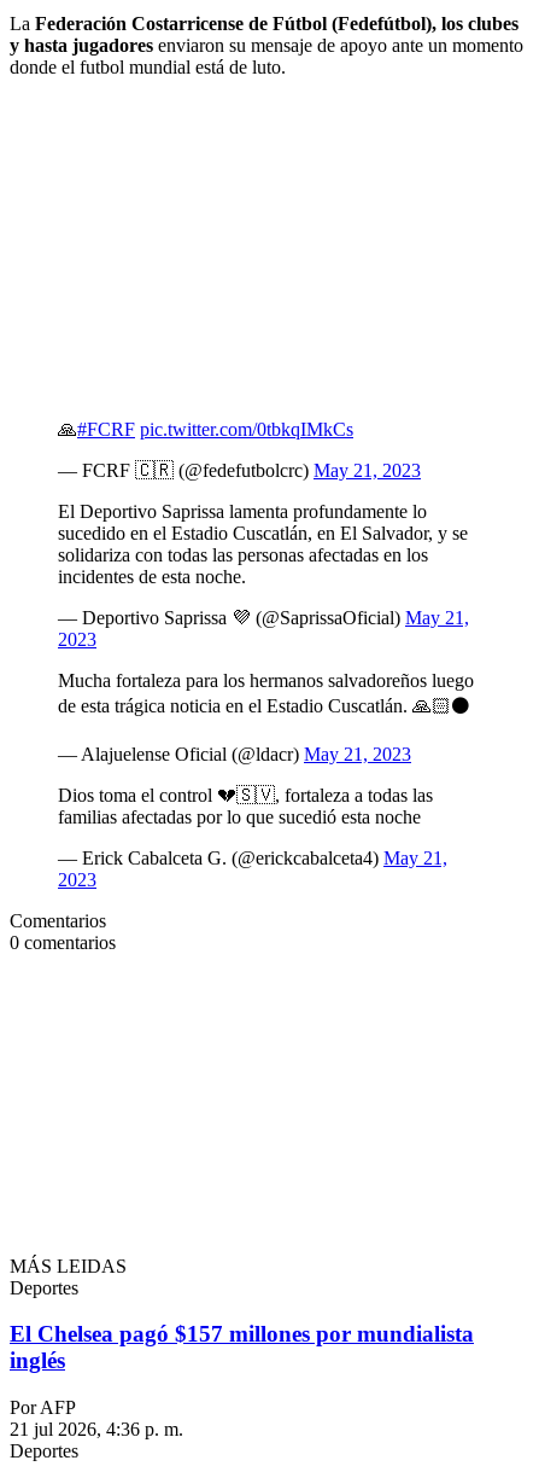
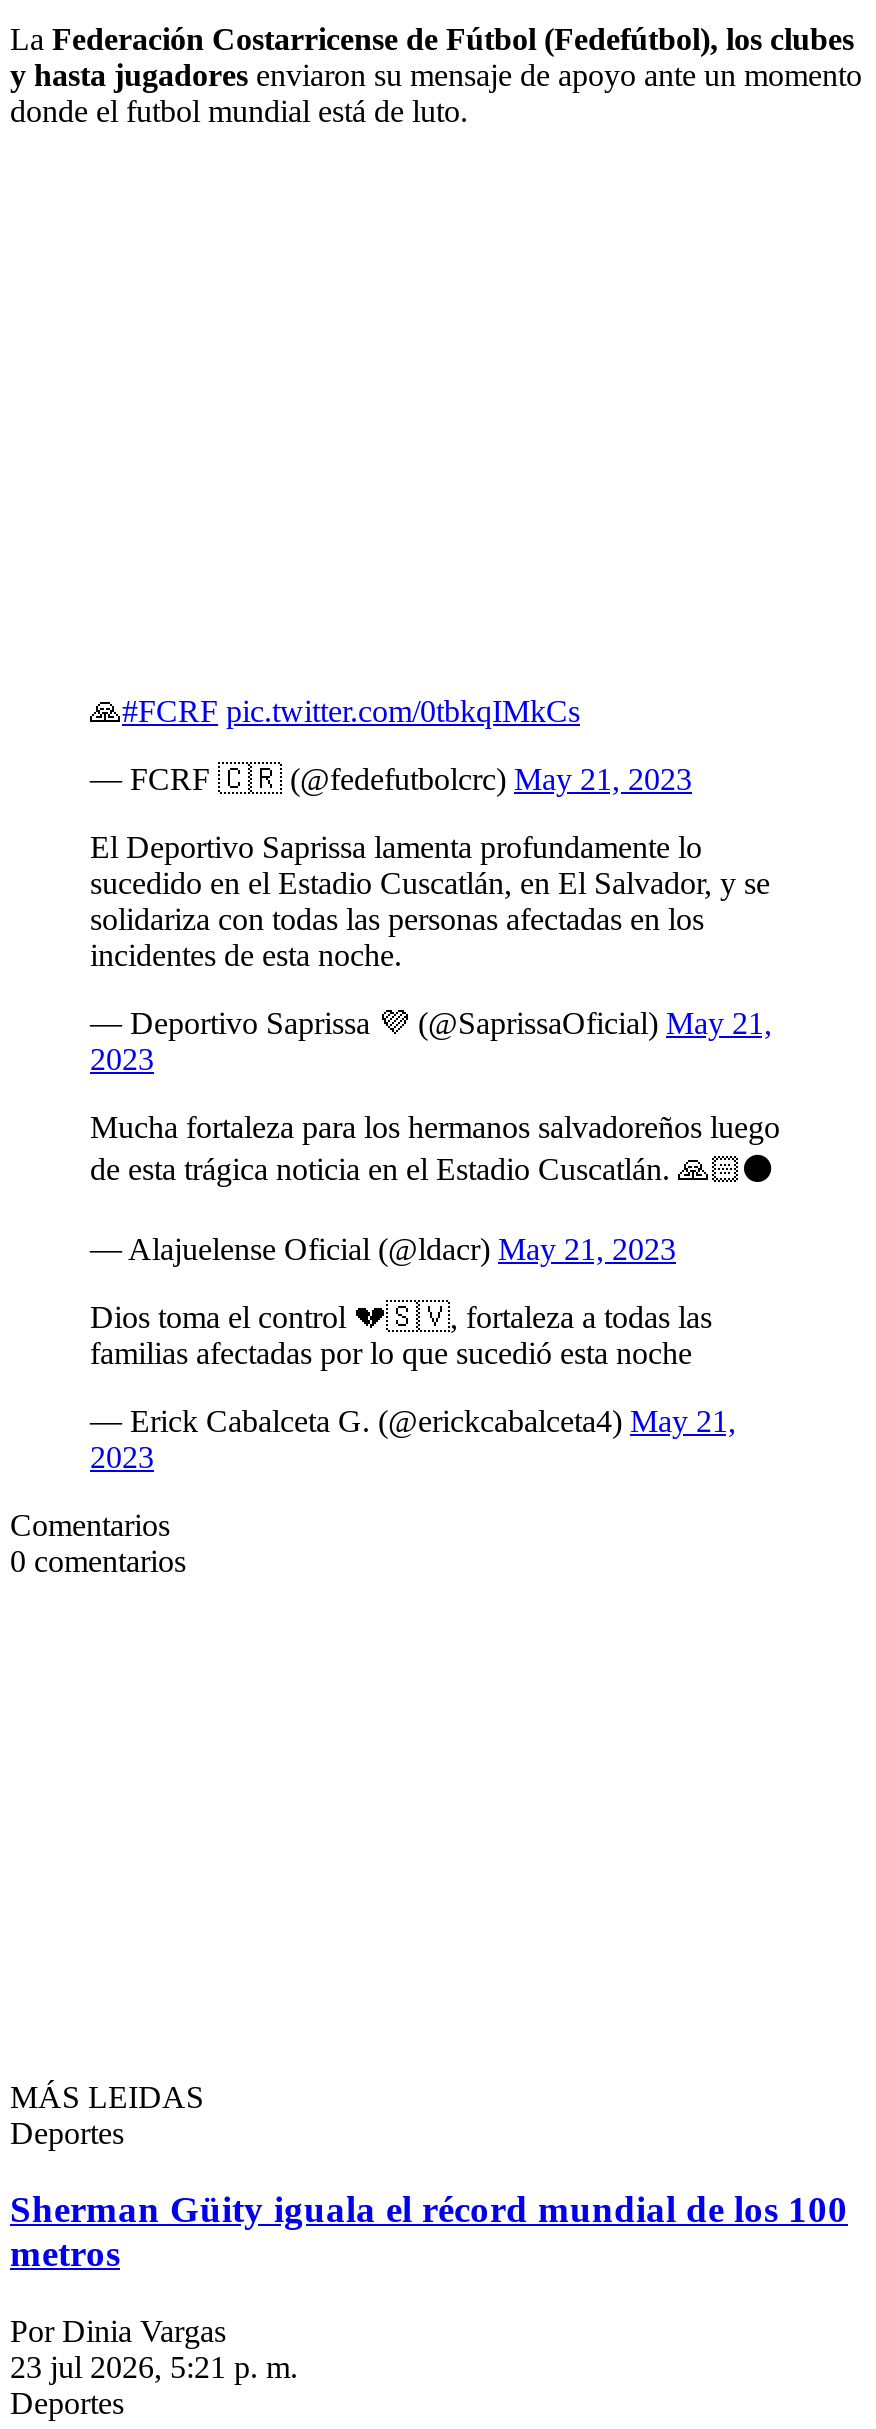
[10,1322,474,1373] El Chelsea pagó $157 millones por mundialista | inglés -> [10,2189,848,2275] Sherman Güity iguala el récord mundial de los 100 | metros
[10,1397,183,1440] Por AFP | 21 jul 2026, 4:36 p. m. -> [10,2314,298,2384] Por Dinia Vargas | 23 jul 2026, 5:21 p. m.

